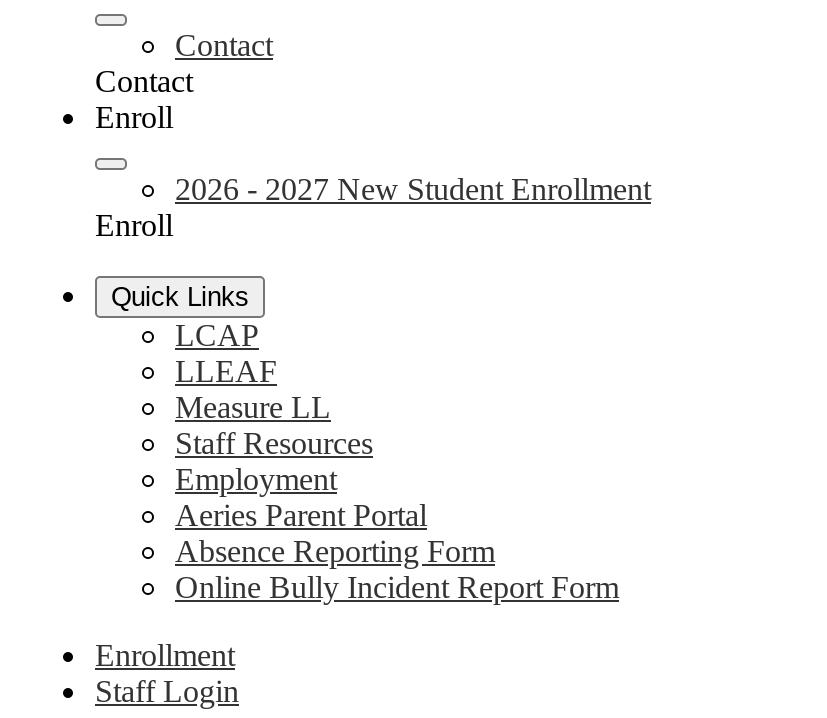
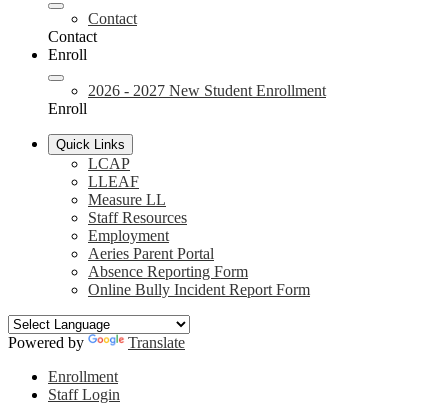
none -> [8,334,185,351] Powered by | Translate

